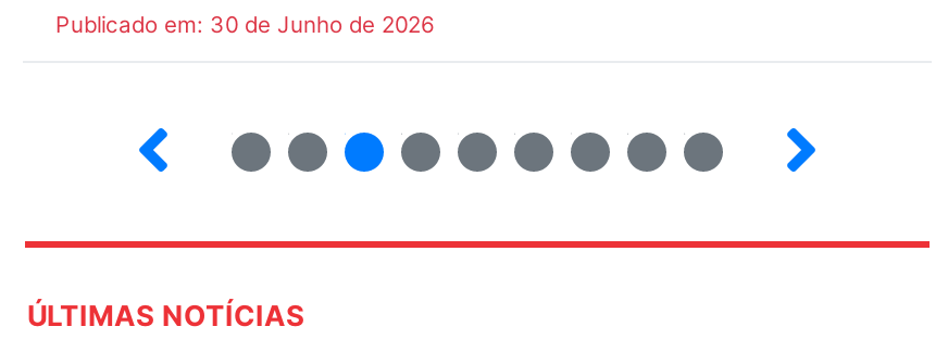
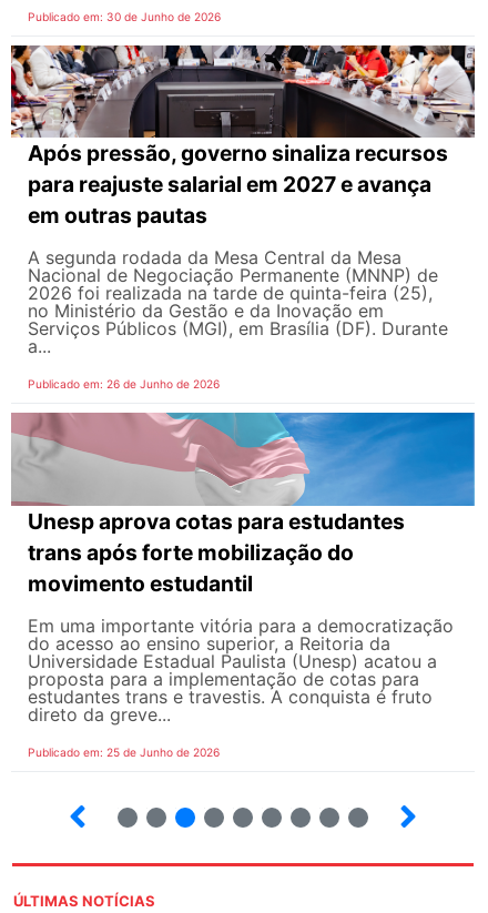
none -> [10,44,476,391] [image] | Após pressão, governo sinaliza recursos | para reajuste salarial em 2027 e avança | em outras pautas | A segunda rodada da Mesa Central da Mesa | Nacional de Negociação Permanente (MNNP) de | 2026 foi realizada na tarde de quinta-feira (25), | no Ministério da Gestão e da Inovação em | Serviços Públicos (MGI), em Brasília (DF). Durante | a... | Publicado em: 26 de Junho de 2026
none -> [10,412,476,759] [image] | Unesp aprova cotas para estudantes | trans após forte mobilização do | movimento estudantil | Em uma importante vitória para a democratização | do acesso ao ensino superior, a Reitoria da | Universidade Estadual Paulista (Unesp) acatou a | proposta para a implementação de cotas para | estudantes trans e travestis. A conquista é fruto | direto da greve... | Publicado em: 25 de Junho de 2026

